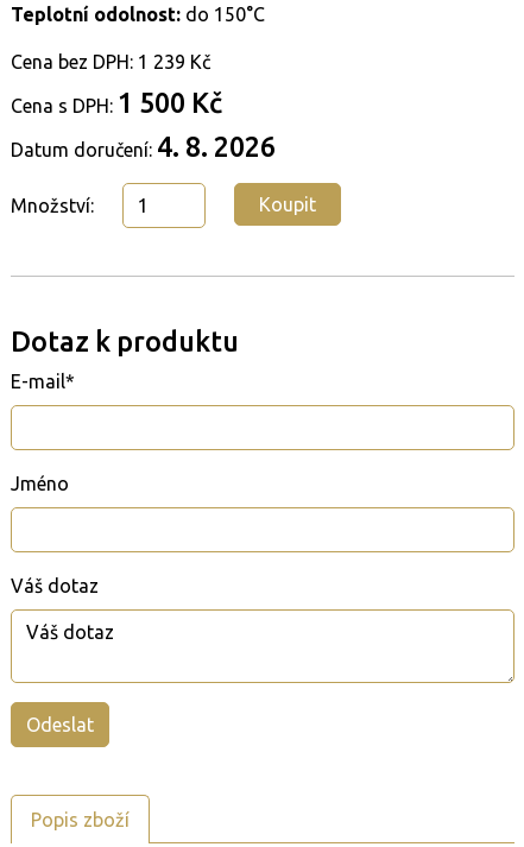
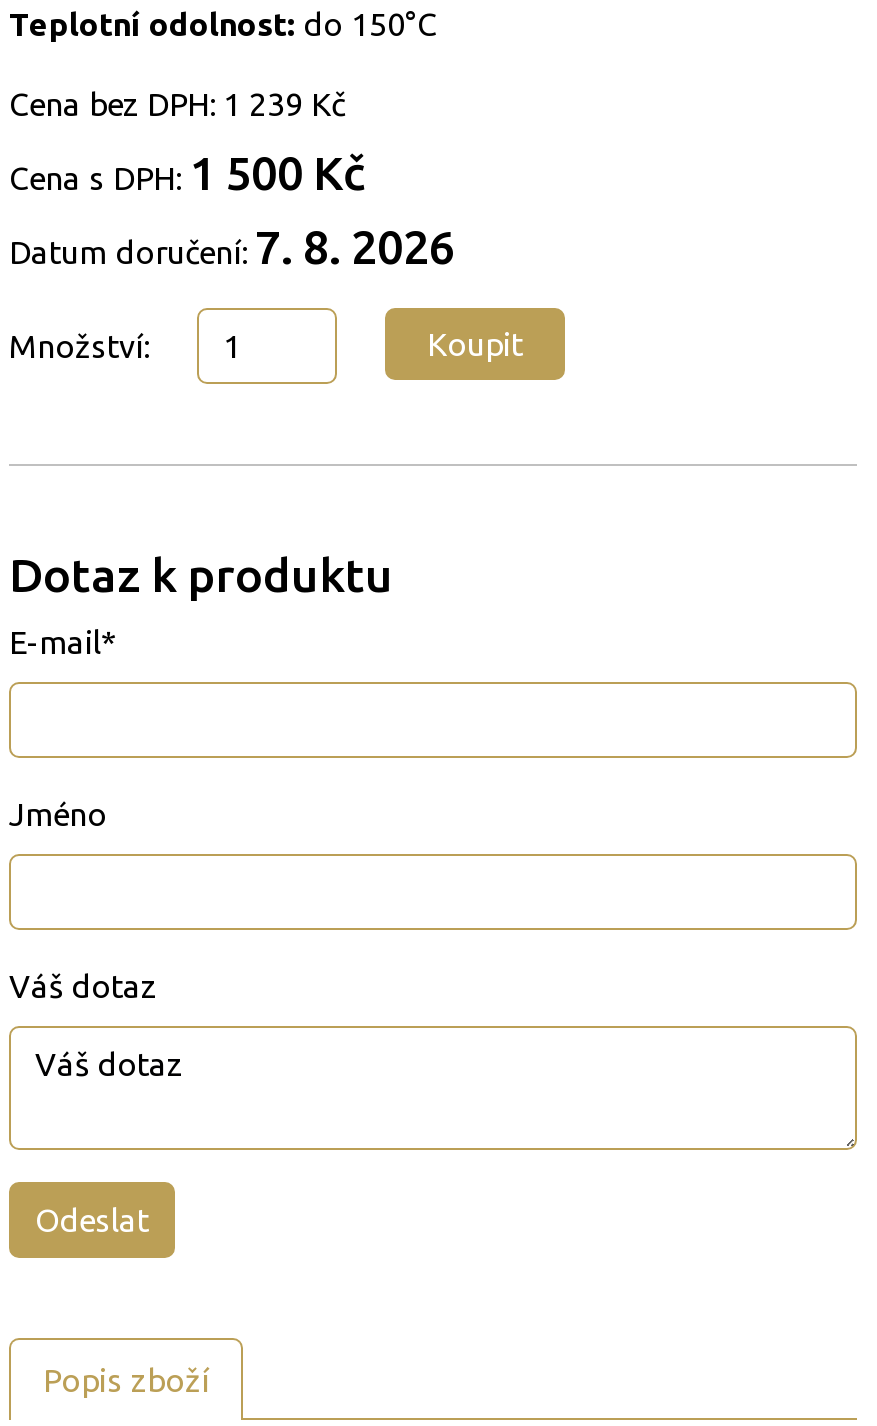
[11,131,276,162] Datum doručení: 4. 8. 2026 -> [9,221,455,273] Datum doručení: 7. 8. 2026

